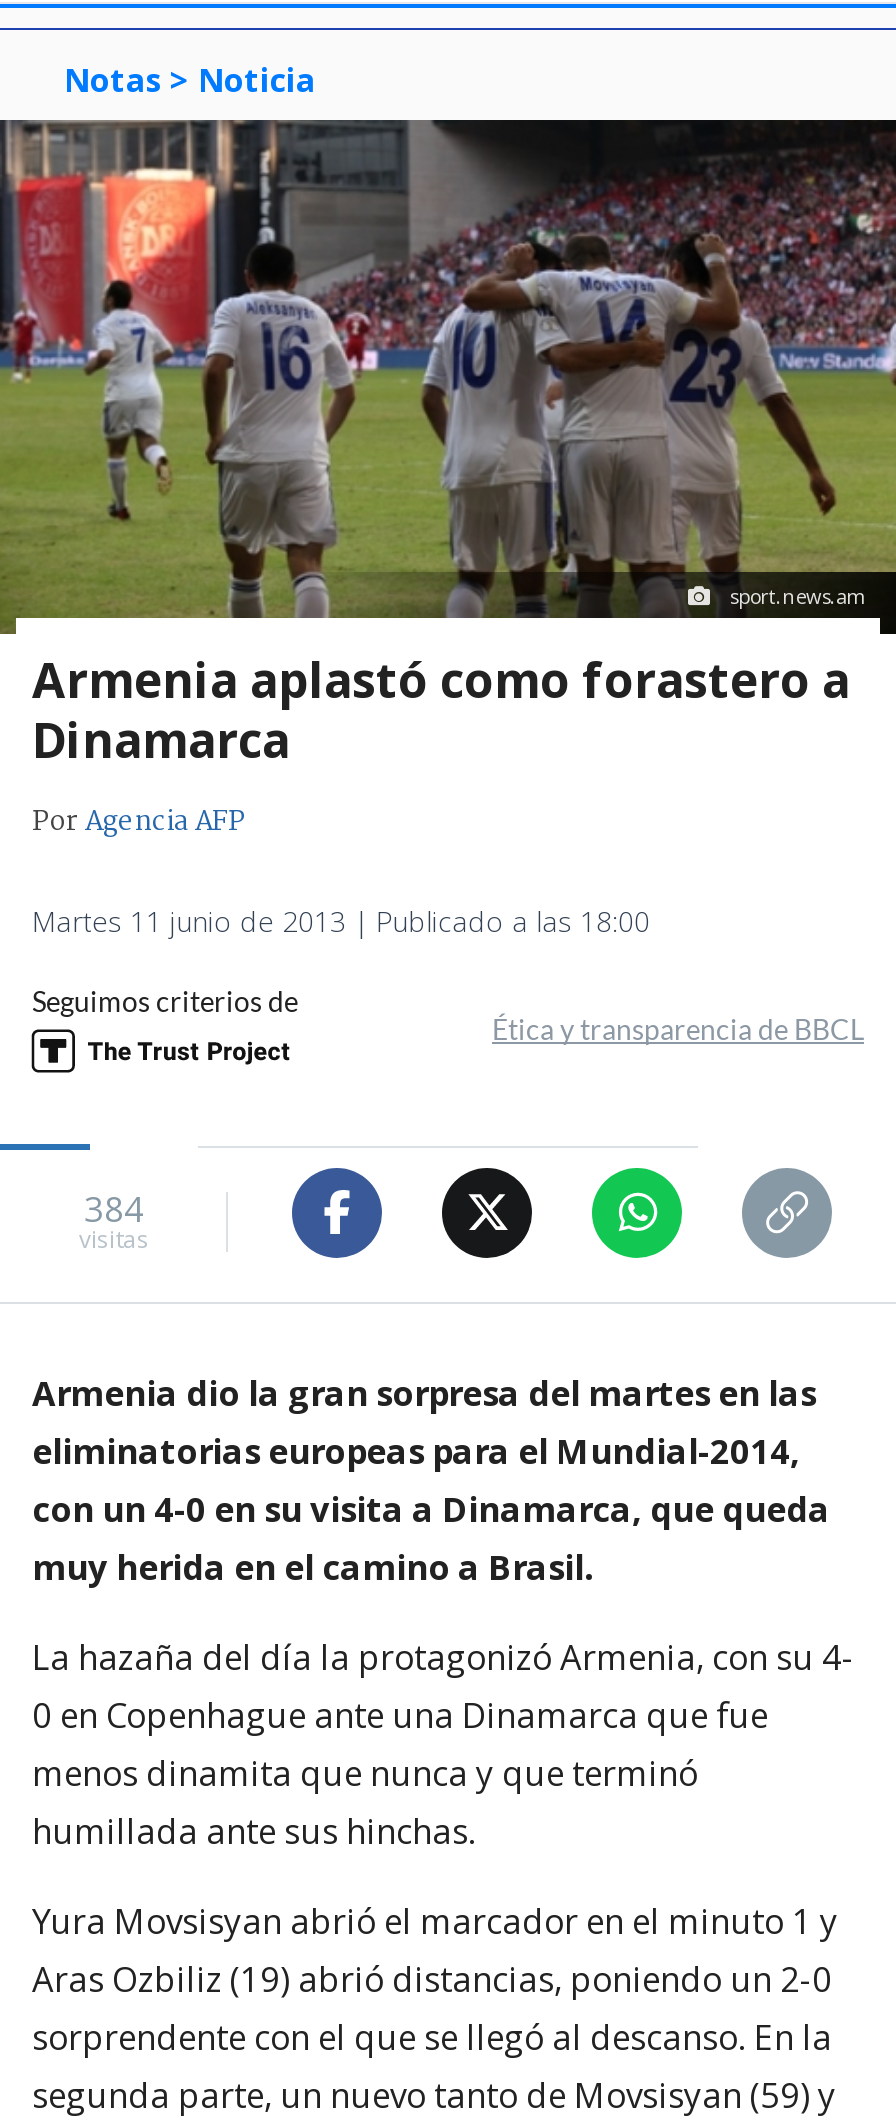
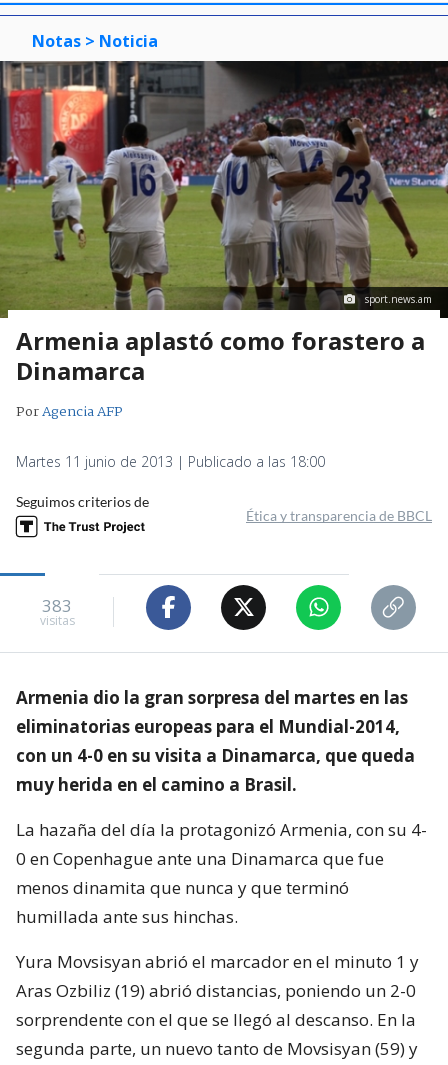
[84,1187,144,1233] 384 -> [42,594,72,617] 383

